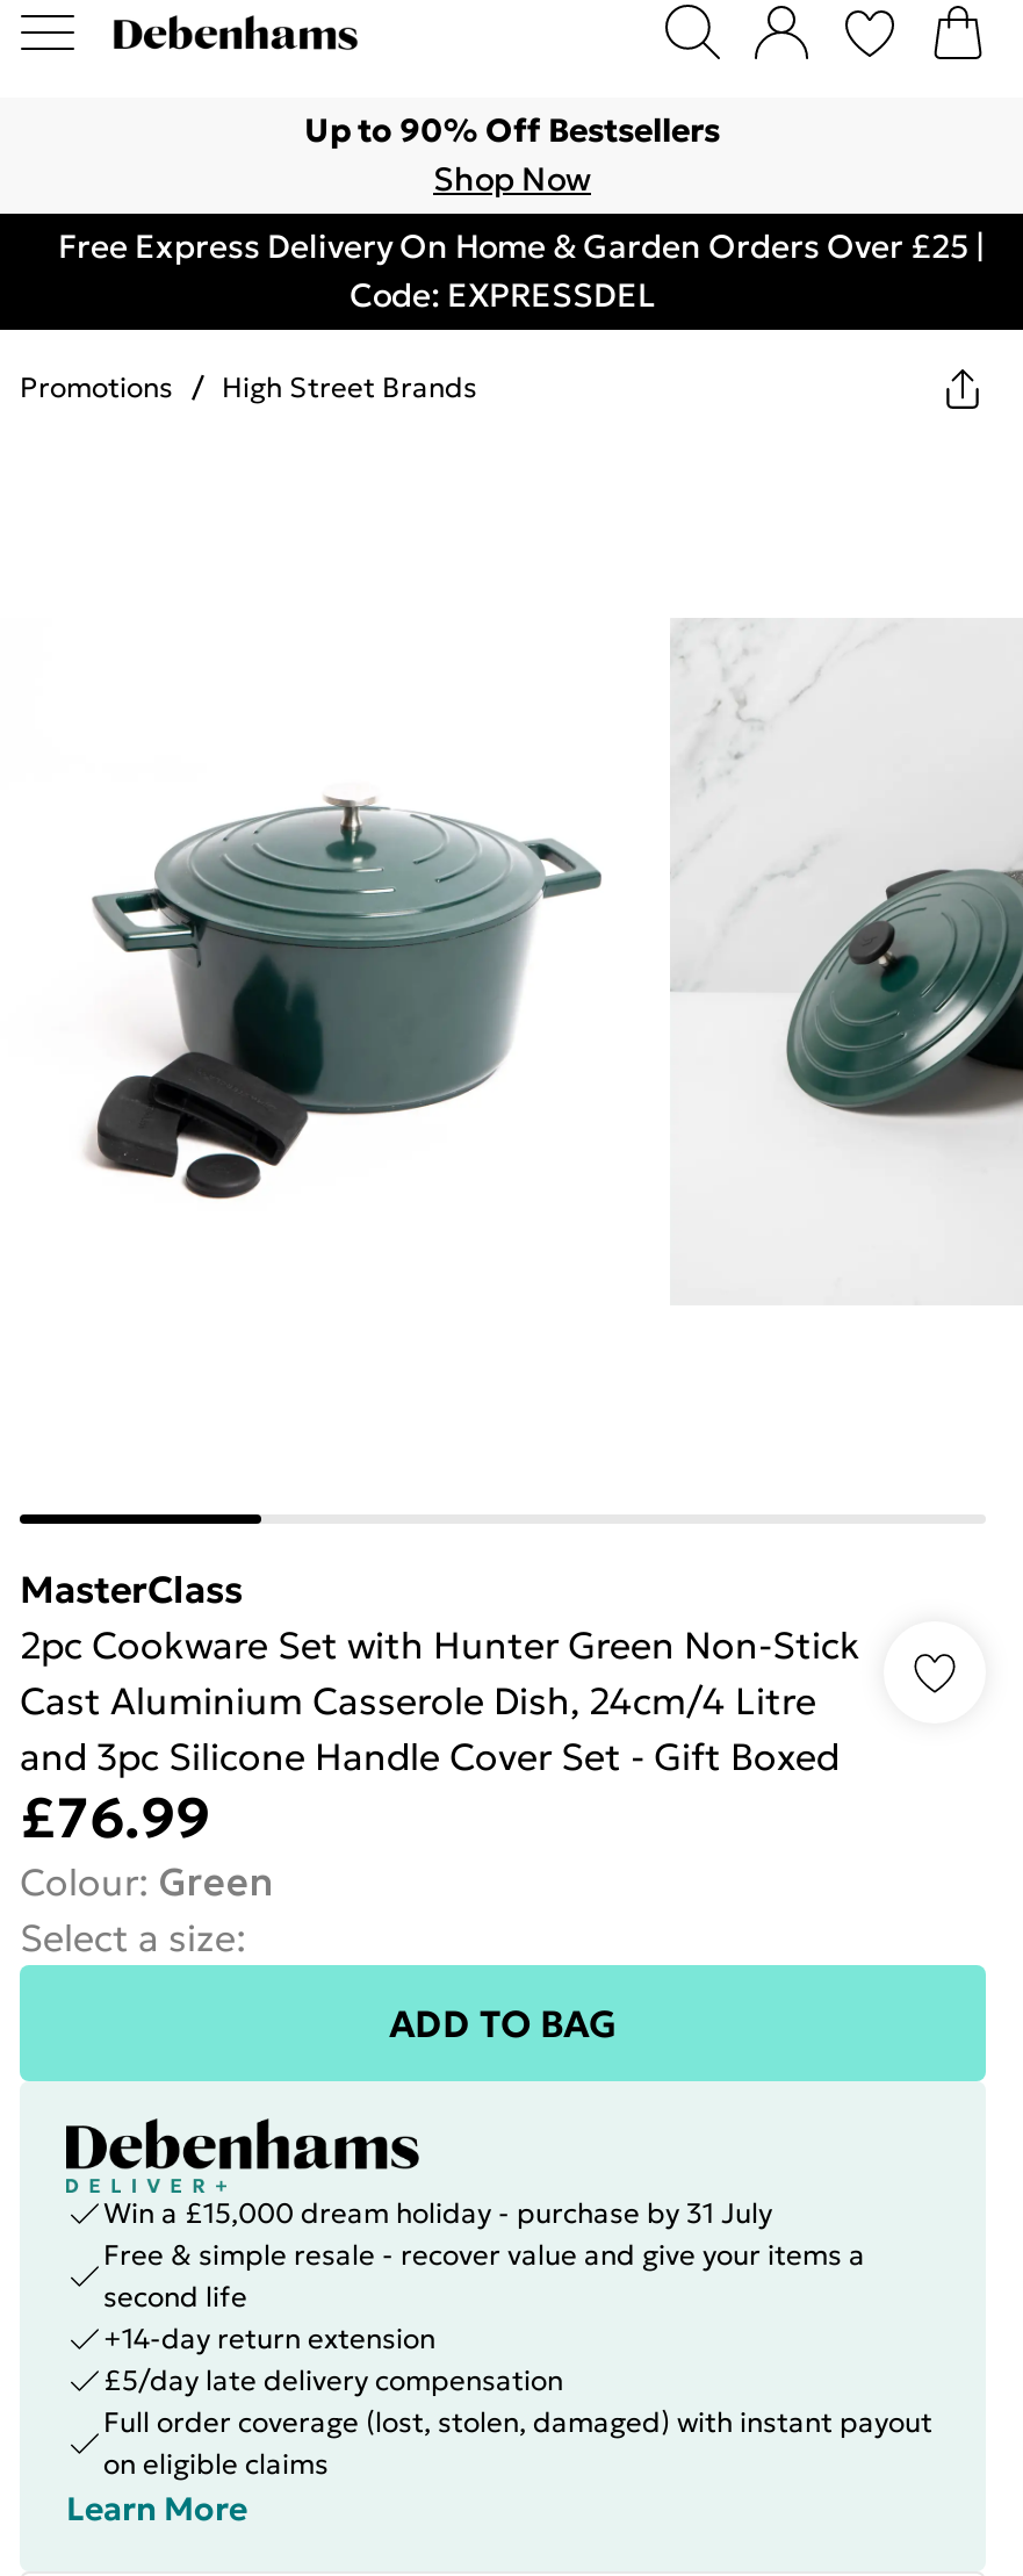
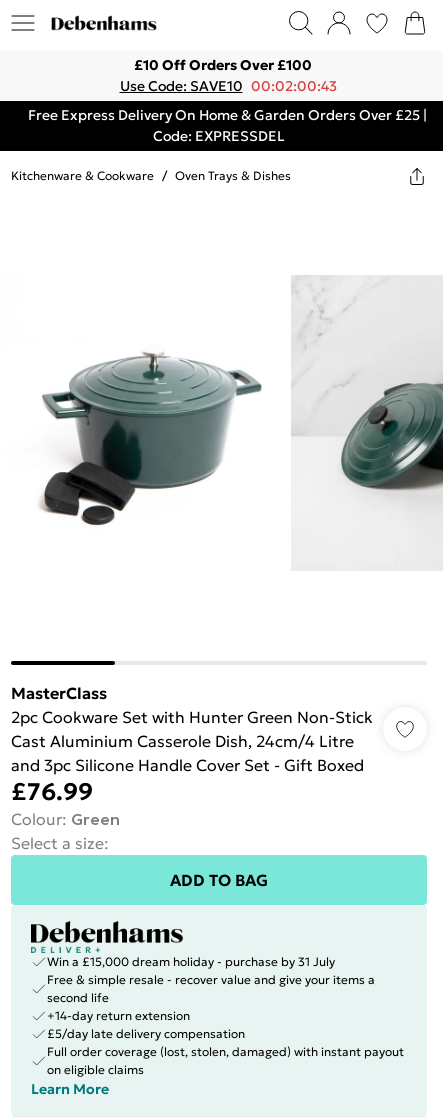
[304,109,720,200] Up to 90% Off Bestsellers | Shop Now -> [119,56,336,95] £10 Off Orders Over £100 | Use Code: SAVE10 00:02:00:43
[20,369,477,404] Promotions / High Street Brands -> [11,168,291,183] Kitchenware & Cookware / Oven Trays & Dishes

